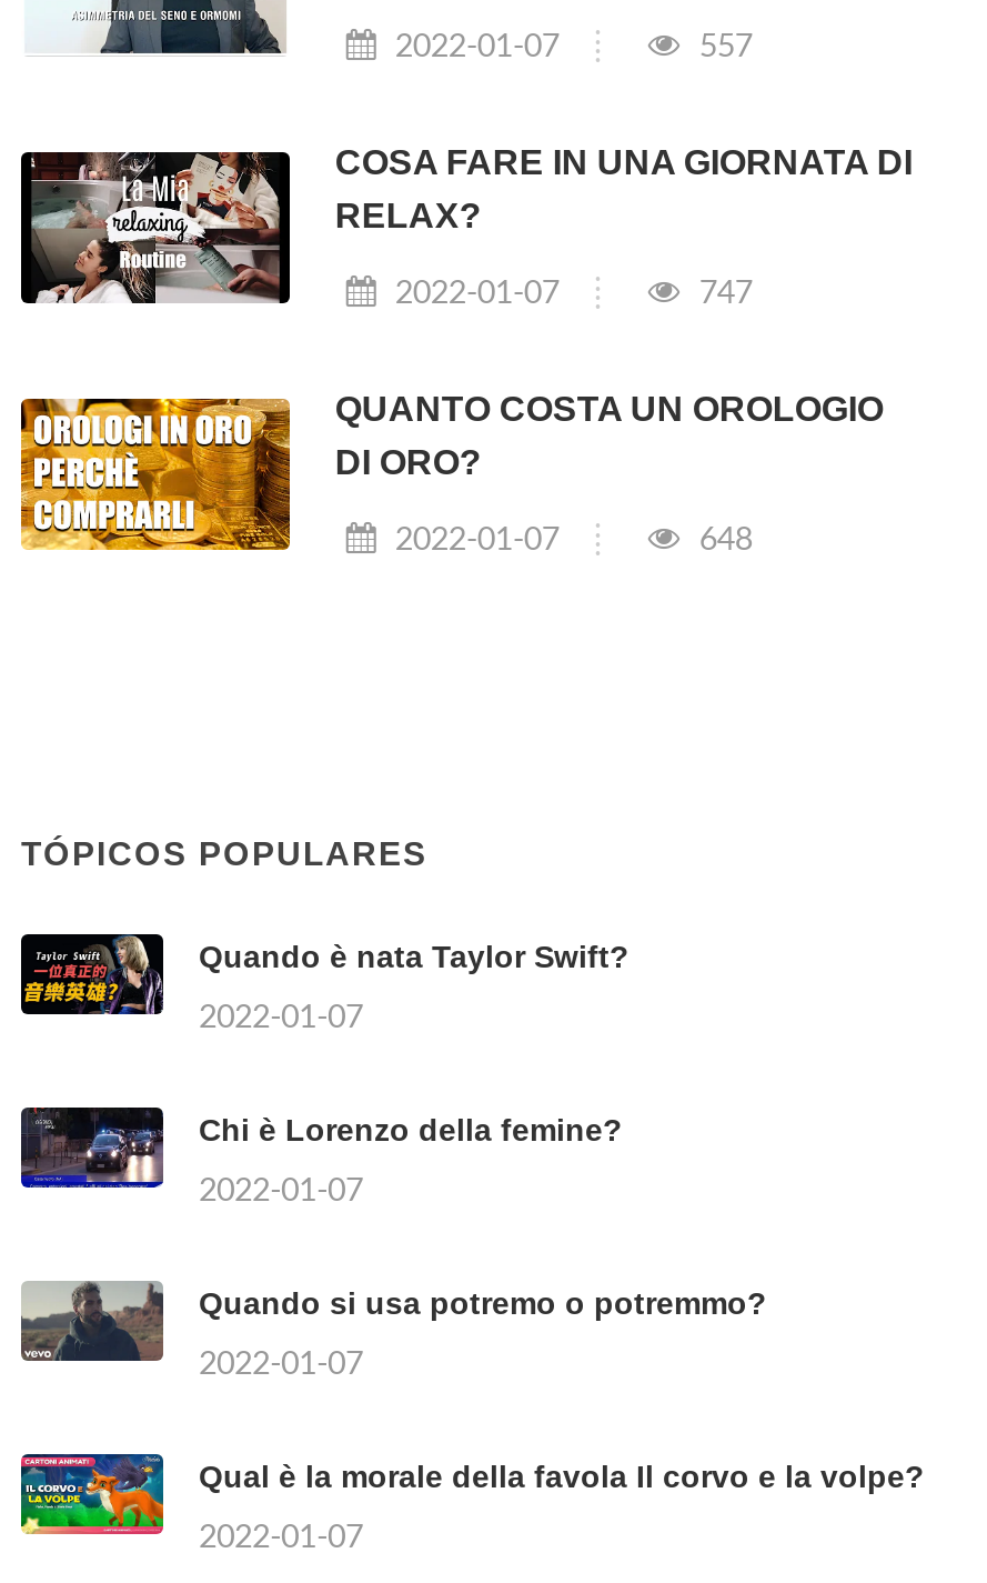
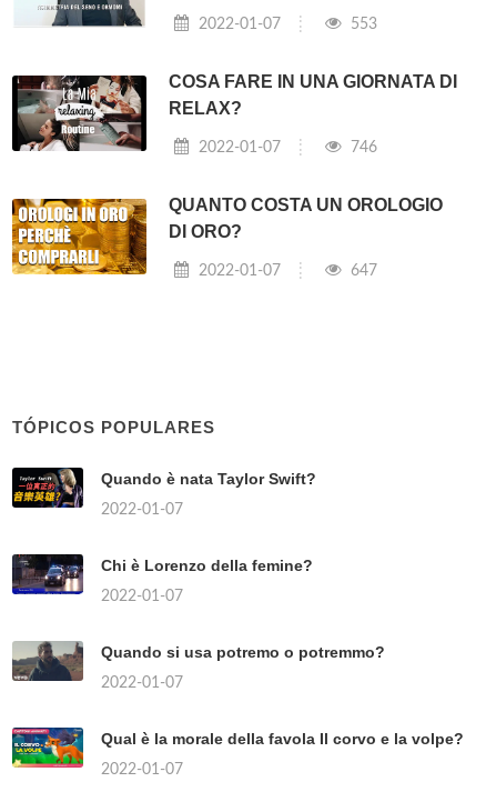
[690,31,752,64] 557 -> [347,15,378,32] 553
[690,277,752,311] 747 -> [347,139,378,155] 746
[690,524,752,557] 648 -> [347,262,378,279] 647

